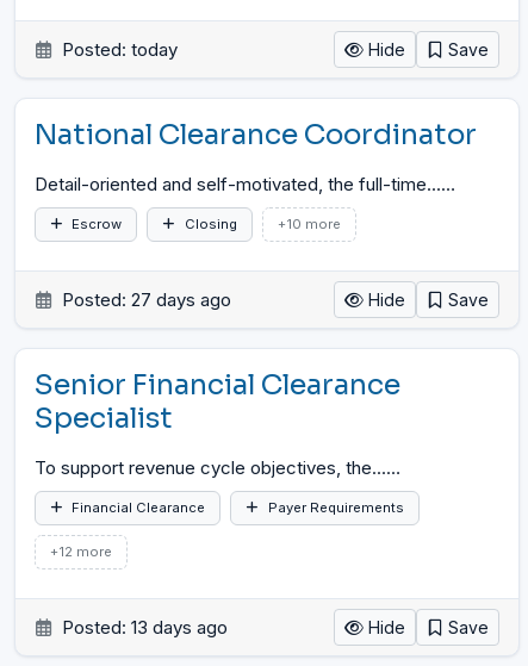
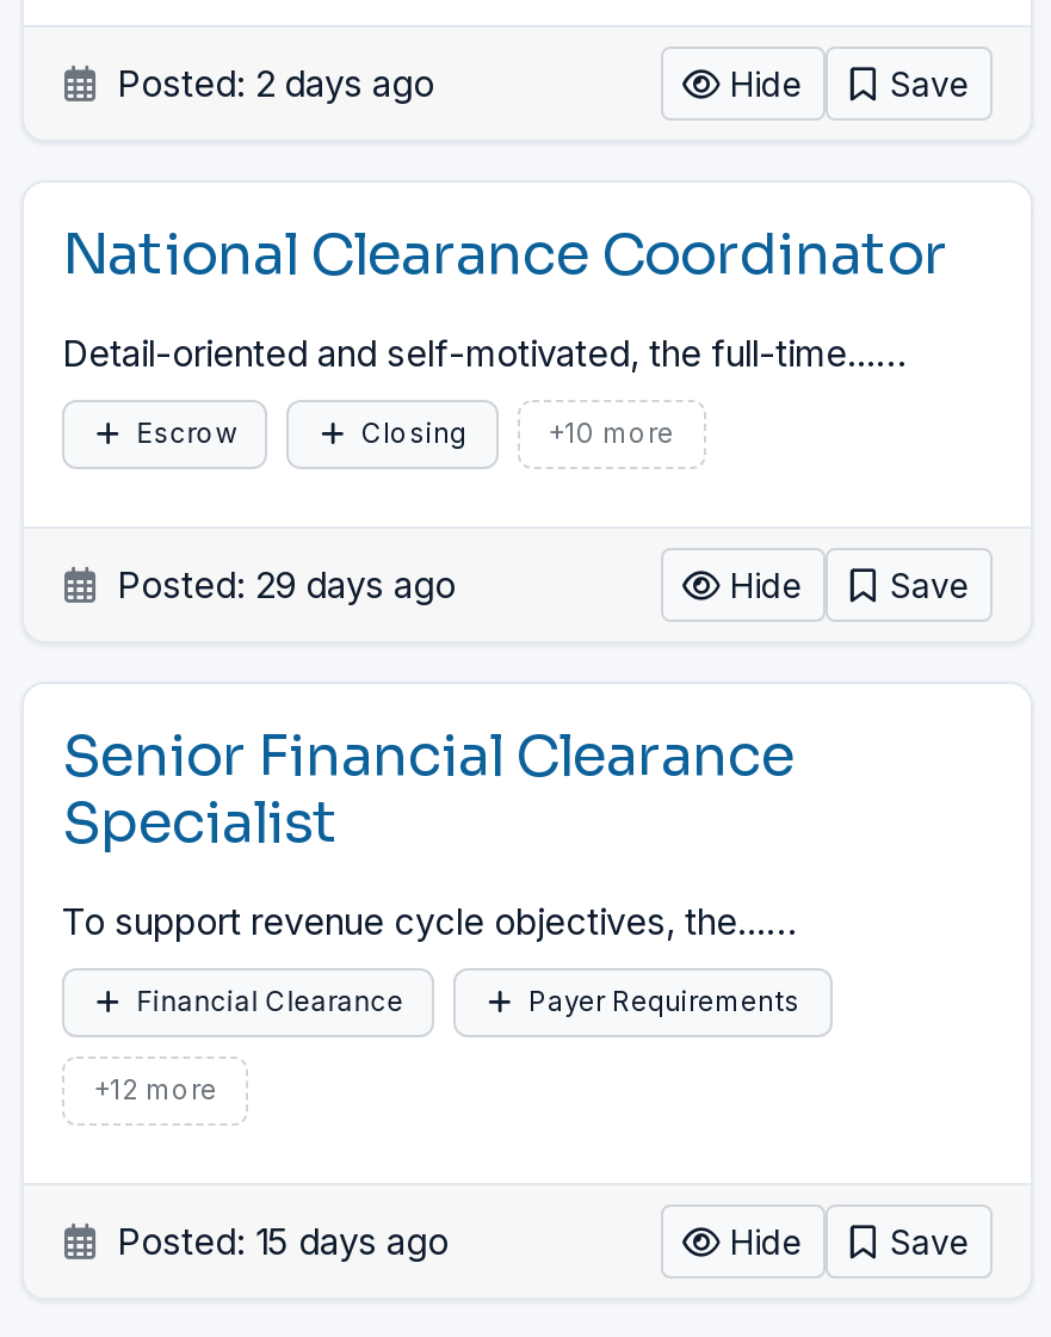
[57,38,178,61] Posted: today -> [107,61,434,106] Posted: 2 days ago
[57,288,231,311] Posted: 27 days ago -> [107,562,456,608] Posted: 29 days ago
[57,616,228,639] Posted: 13 days ago -> [107,1219,449,1264] Posted: 15 days ago

